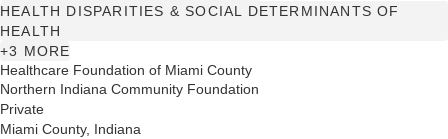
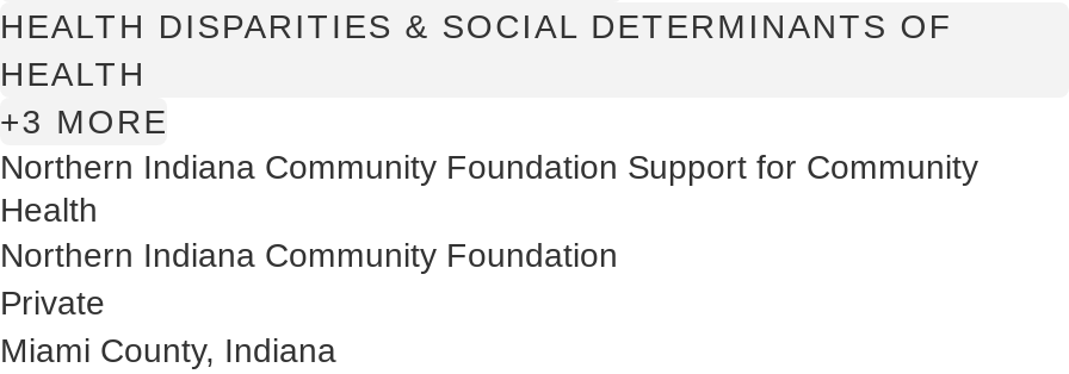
[0,62,252,78] Healthcare Foundation of Miami County -> [0,148,978,229] Northern Indiana Community Foundation Support for Community | Health

